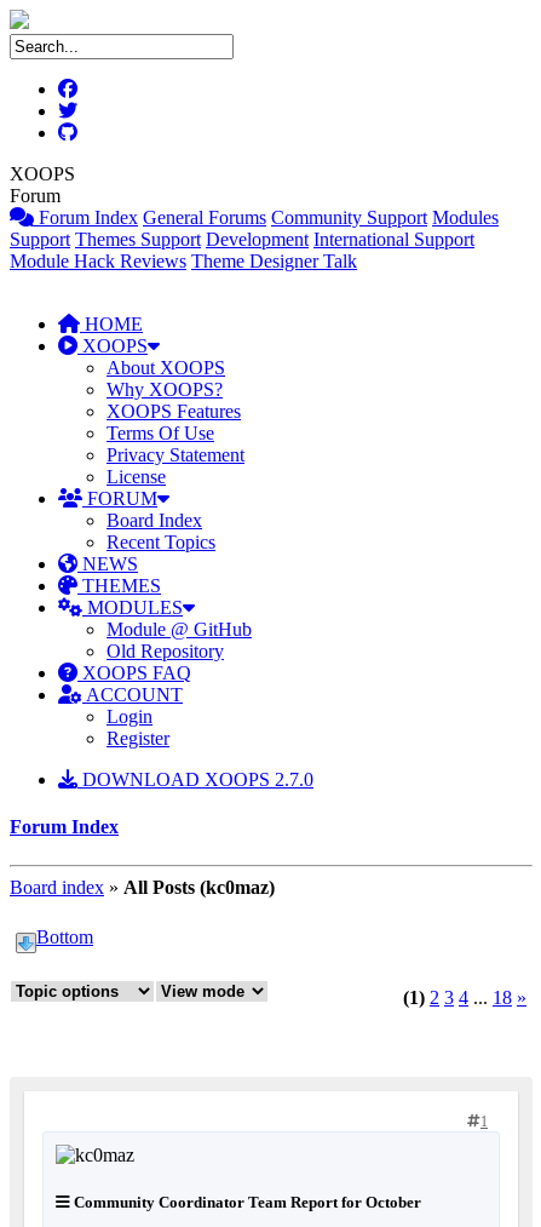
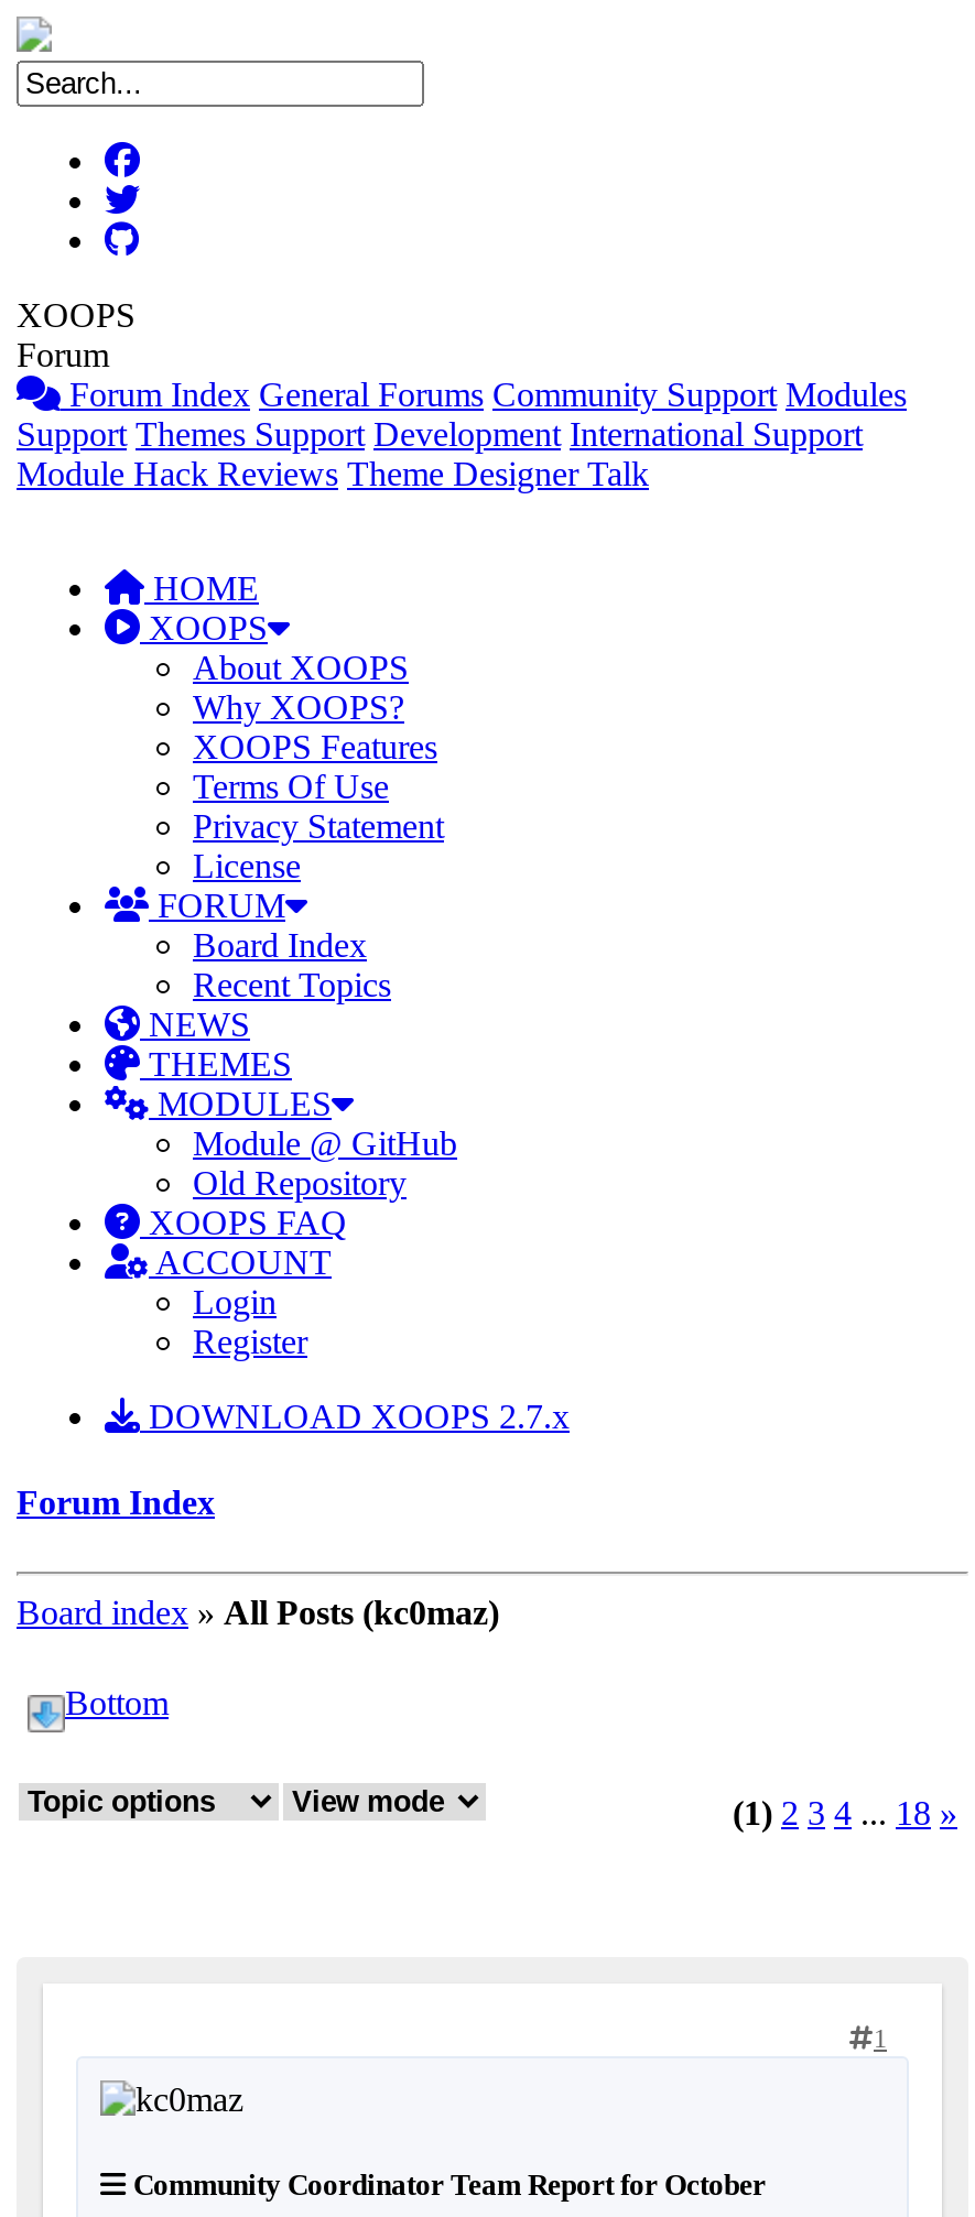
[77,769,313,790] DOWNLOAD XOOPS 2.7.0 -> [140,1398,570,1435] DOWNLOAD XOOPS 2.7.x

